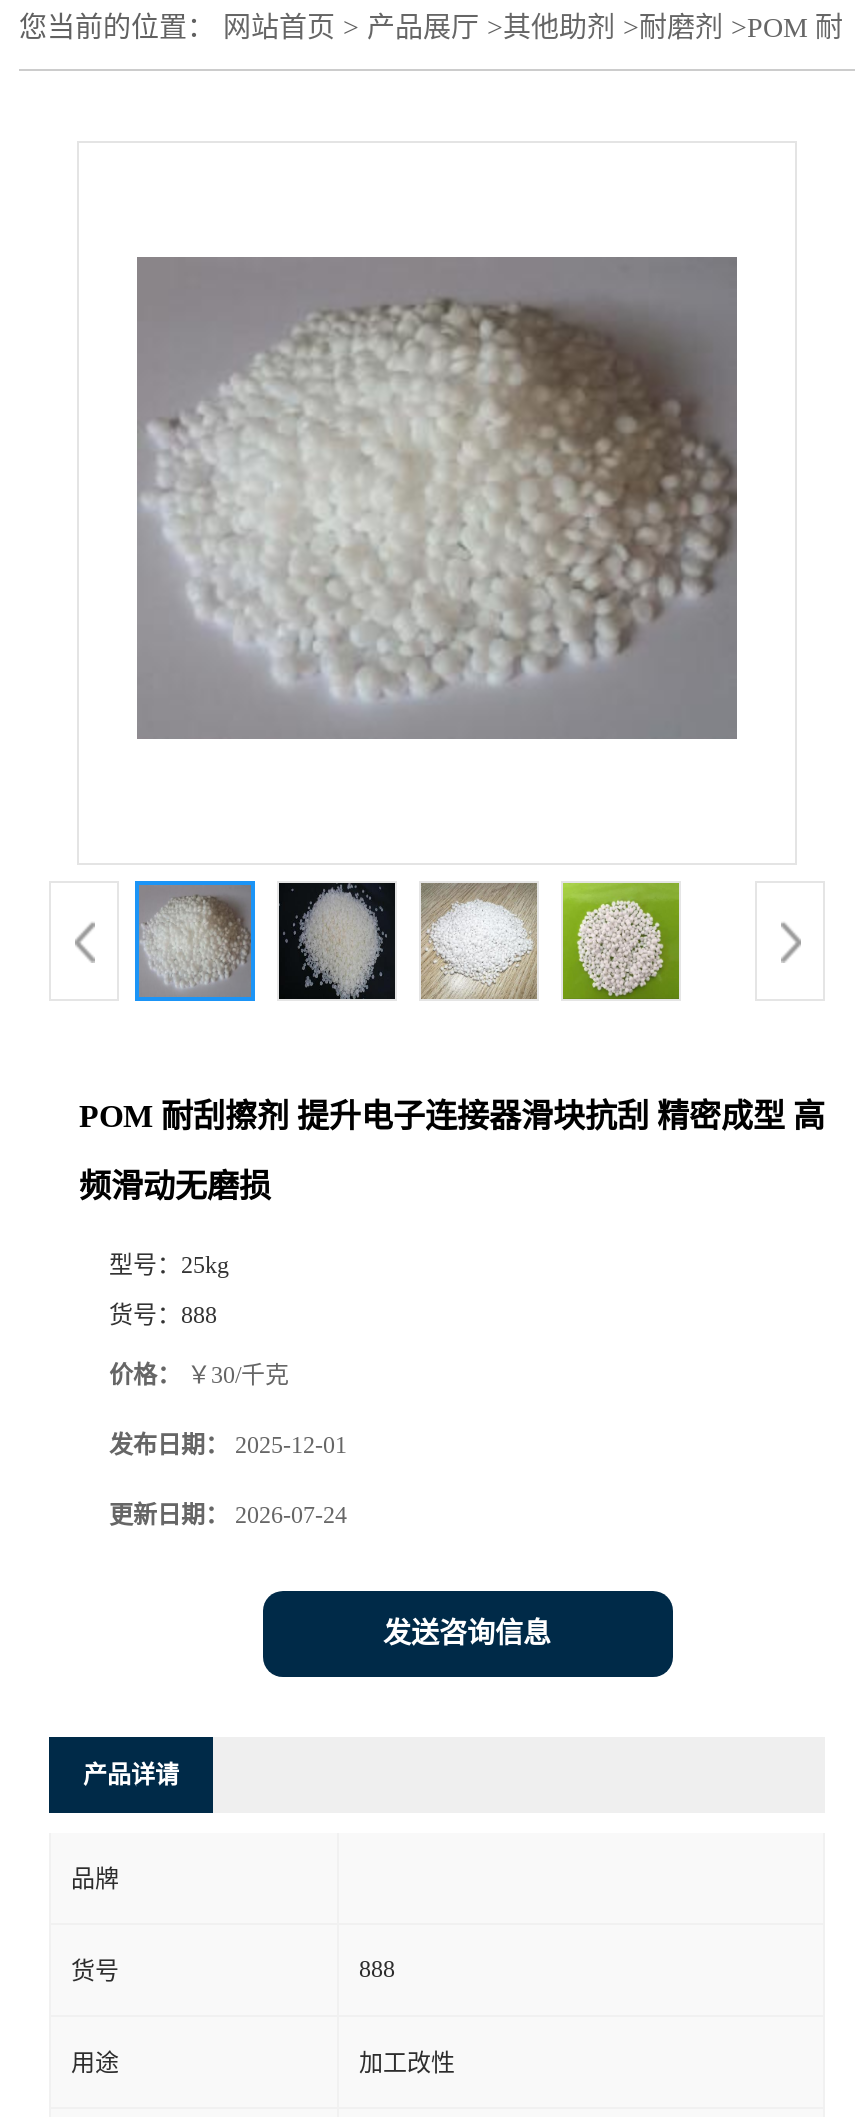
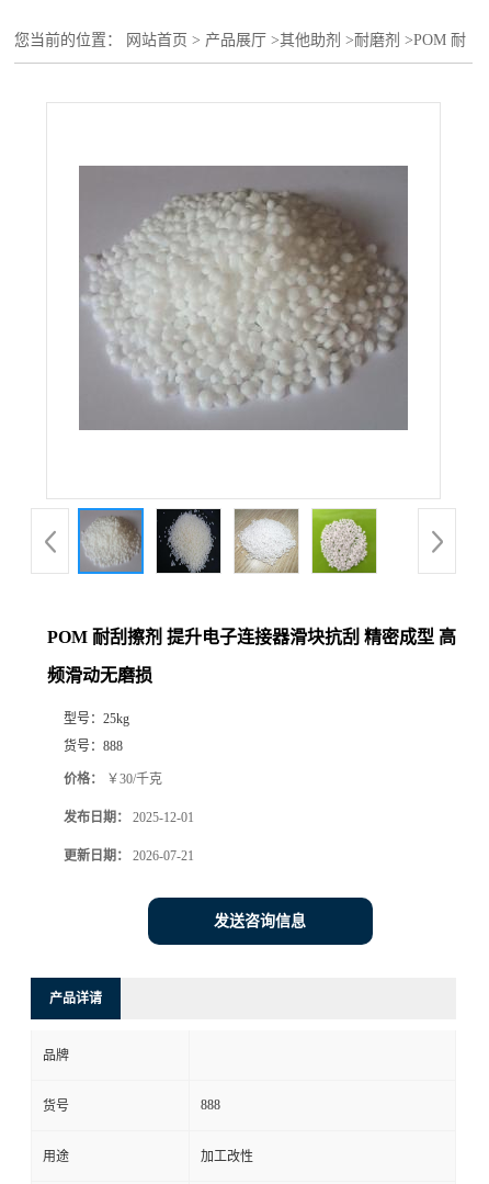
[109,1500,347,1528] 更新日期：2026-07-24 -> [64,848,194,863] 更新日期：2026-07-21

